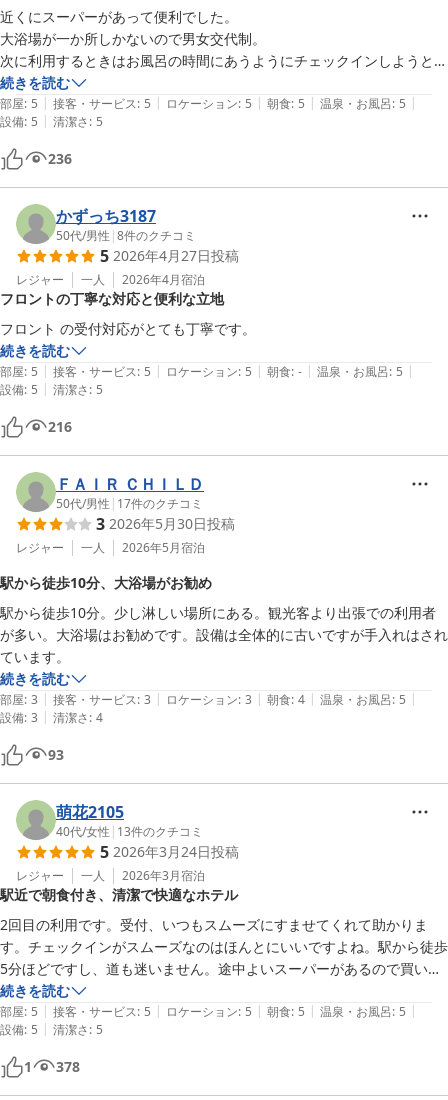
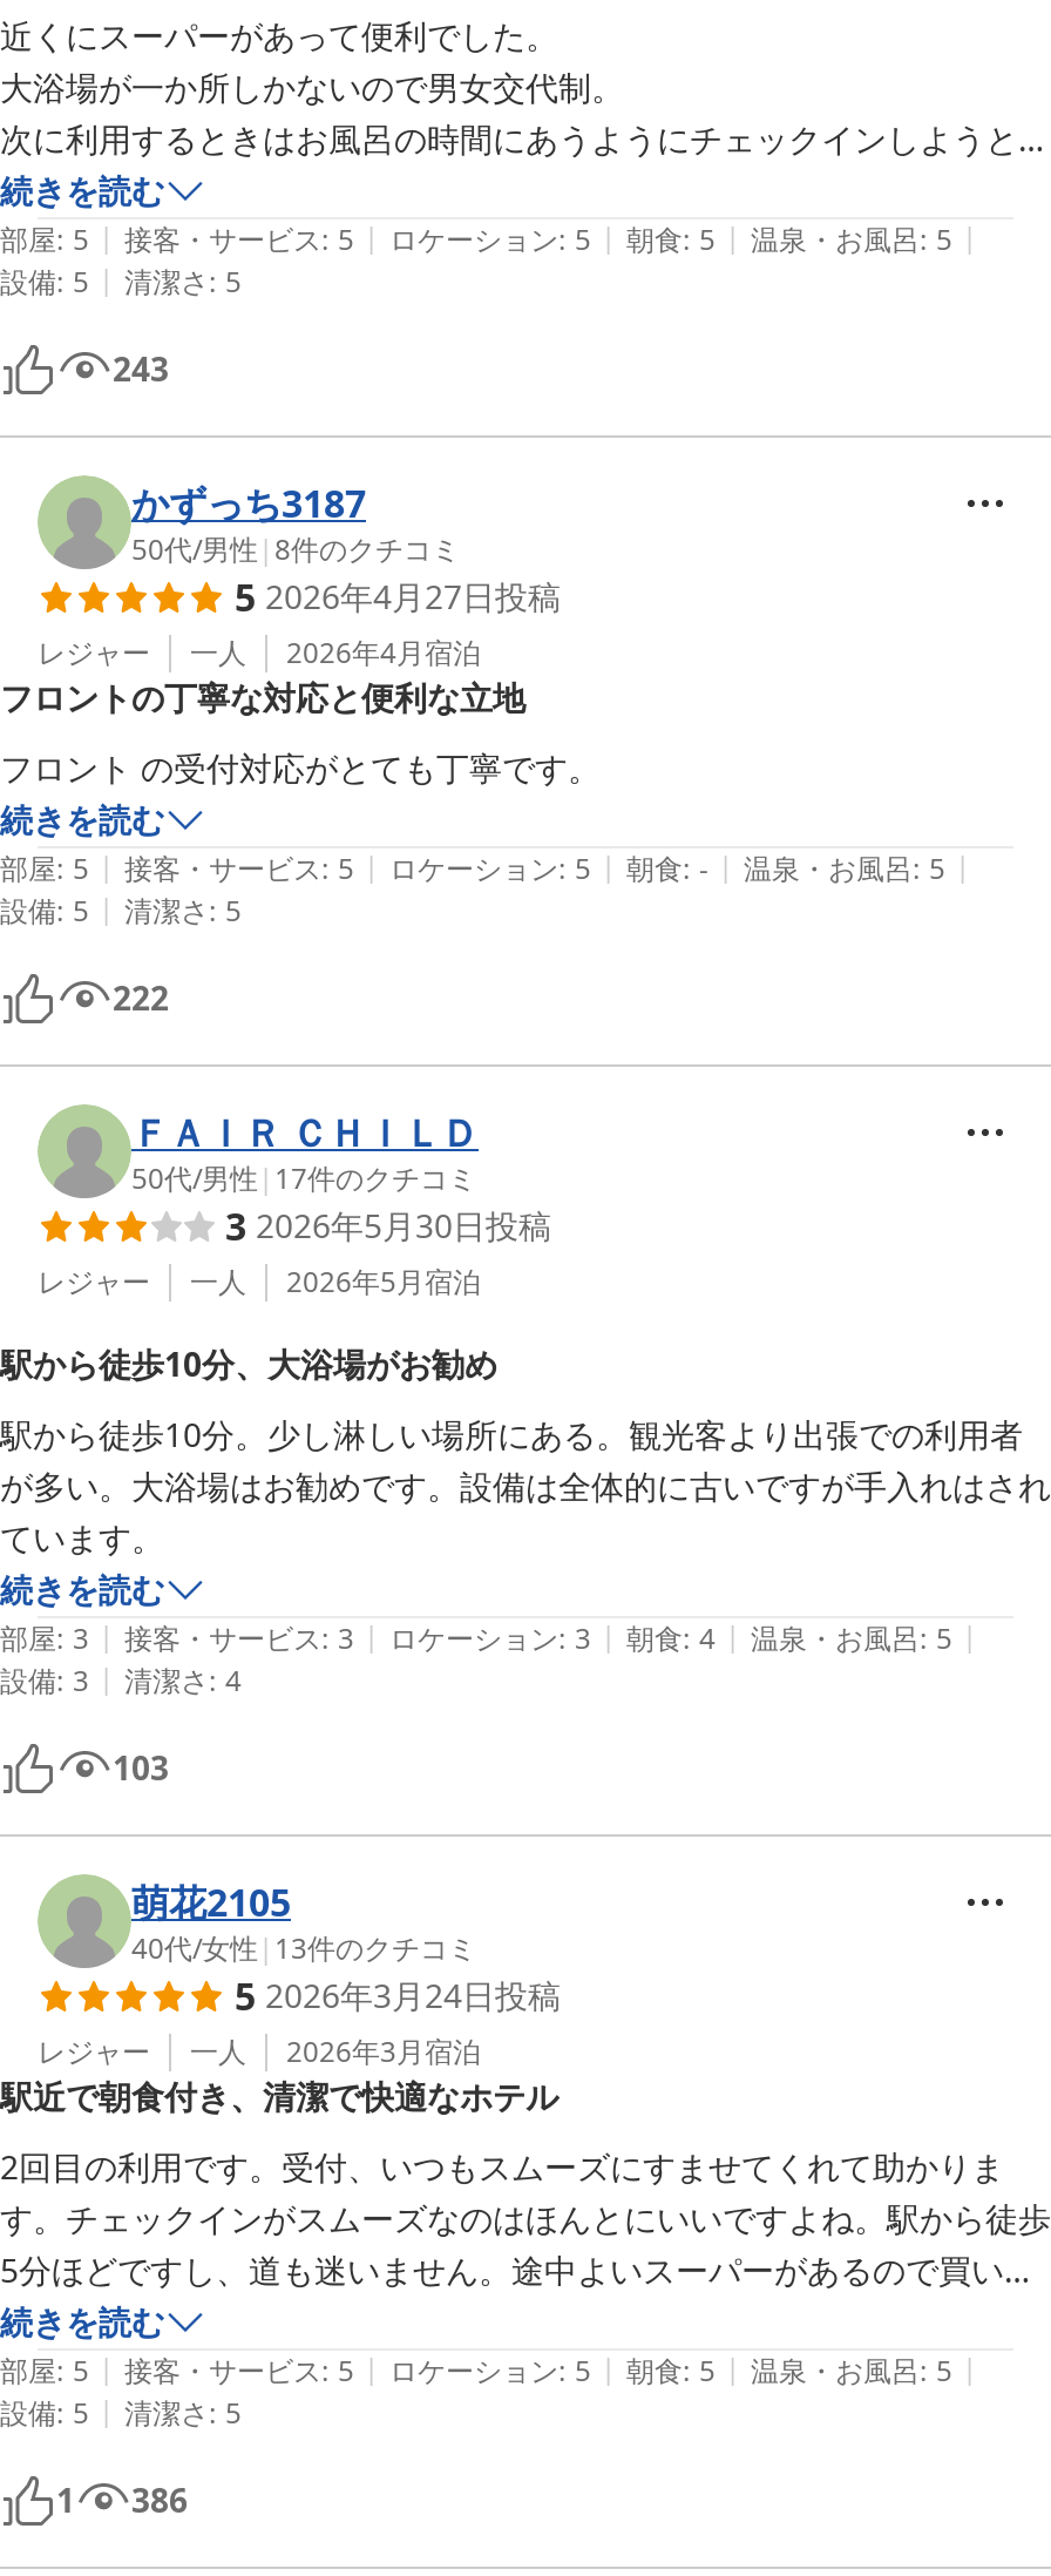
[48,149,72,168] 236 -> [113,346,169,391] 243
[48,417,72,436] 216 -> [113,975,169,1020] 222
[48,745,64,764] 93 -> [113,1745,169,1790] 103
[24,1057,80,1076] 1 378 -> [56,2477,188,2522] 1 386

